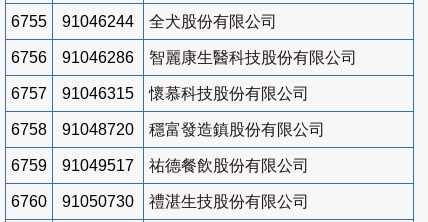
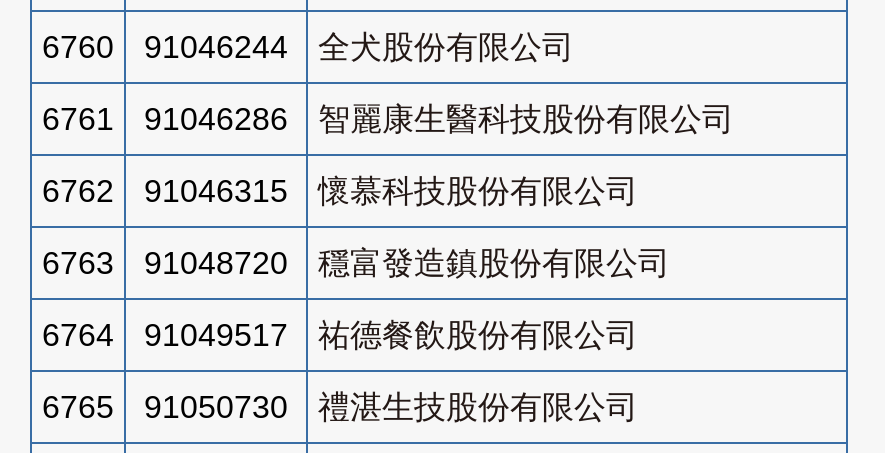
[11,13,277,30] 6755 91046244 全犬股份有限公司 -> [42,30,574,64] 6760 91046244 全犬股份有限公司
[11,49,357,66] 6756 91046286 智麗康生醫科技股份有限公司 -> [42,102,734,136] 6761 91046286 智麗康生醫科技股份有限公司
[11,85,309,102] 6757 91046315 懷慕科技股份有限公司 -> [42,174,638,208] 6762 91046315 懷慕科技股份有限公司
[11,121,325,138] 6758 91048720 穩富發造鎮股份有限公司 -> [42,246,670,280] 6763 91048720 穩富發造鎮股份有限公司
[11,157,309,174] 6759 91049517 祐德餐飲股份有限公司 -> [42,318,638,352] 6764 91049517 祐德餐飲股份有限公司
[11,193,309,210] 6760 91050730 禮湛生技股份有限公司 -> [42,390,638,424] 6765 91050730 禮湛生技股份有限公司

